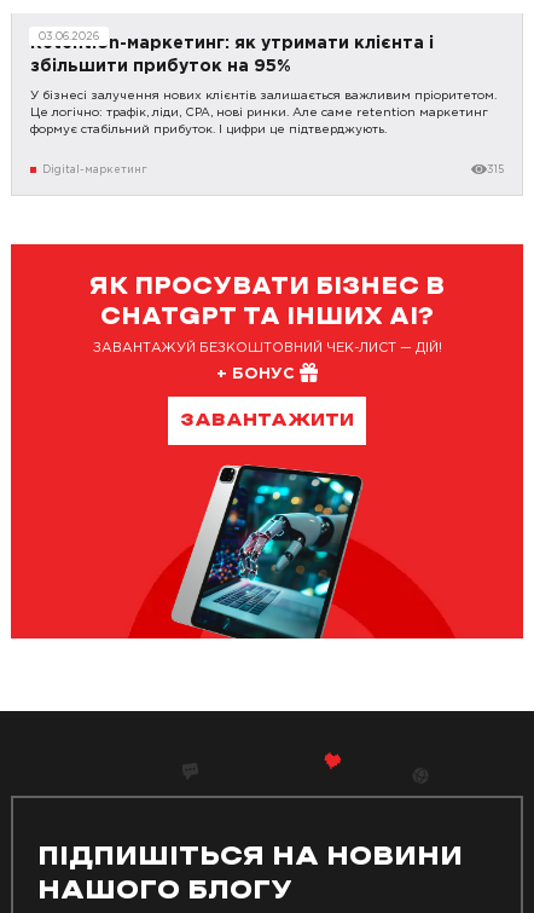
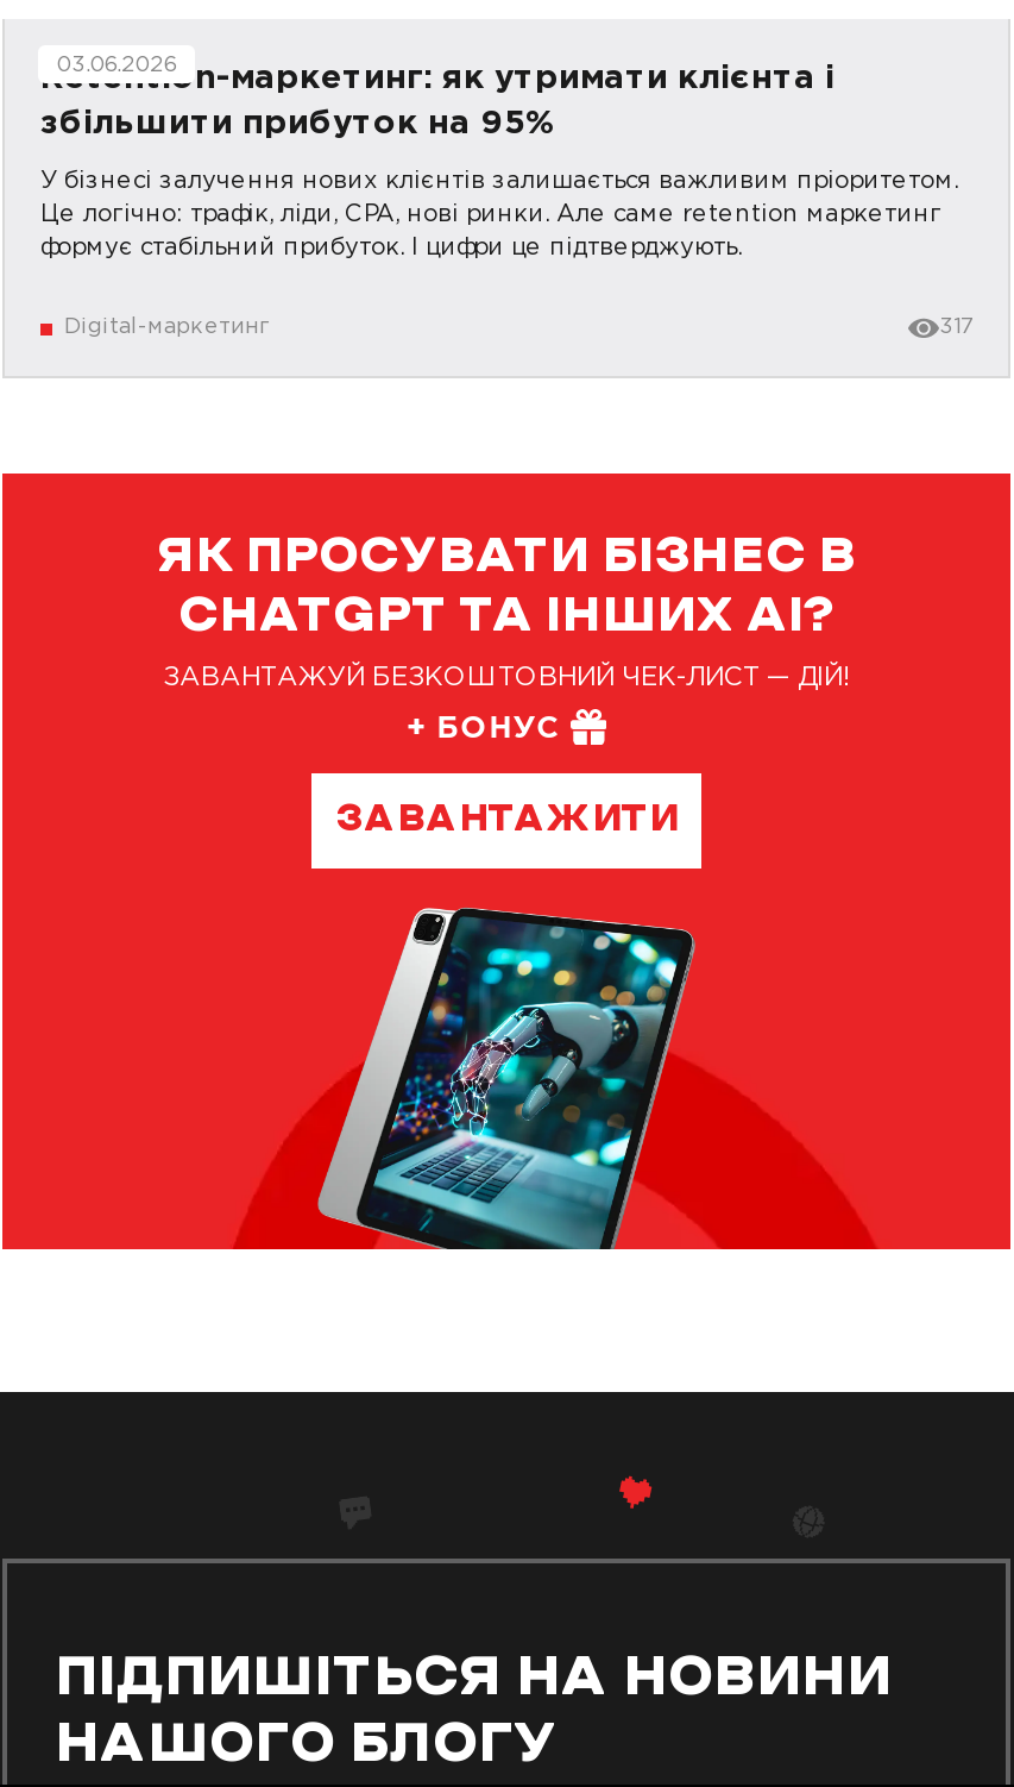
[487,163,504,175] 315 -> [939,316,972,339] 317

